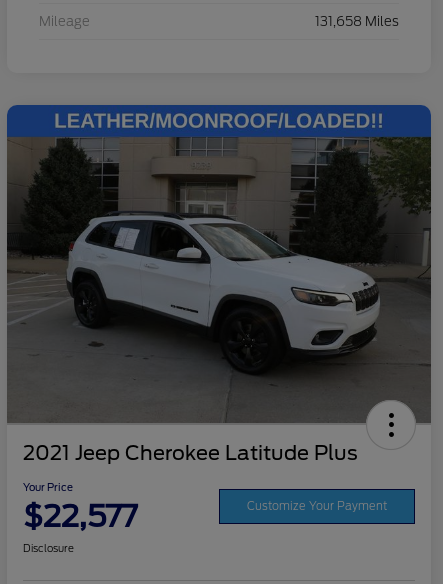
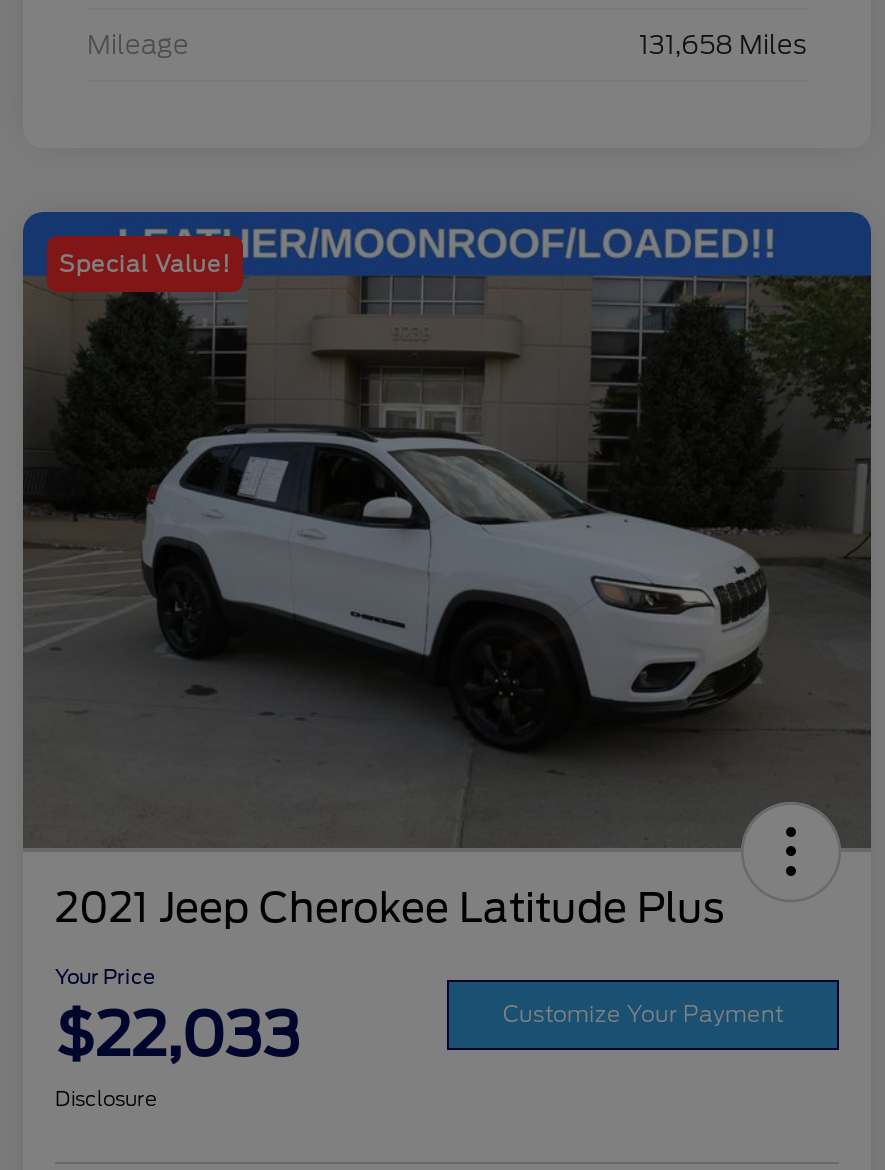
none -> [59,250,231,278] Special Value!
[23,498,137,534] $22,577 -> [55,998,301,1070] $22,033

